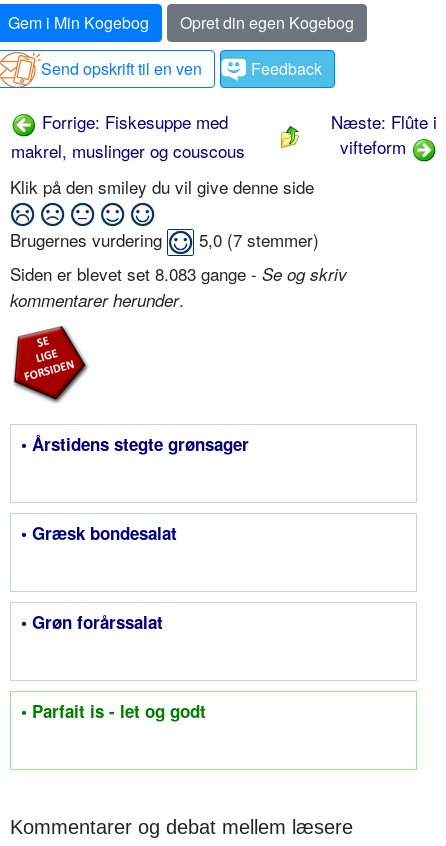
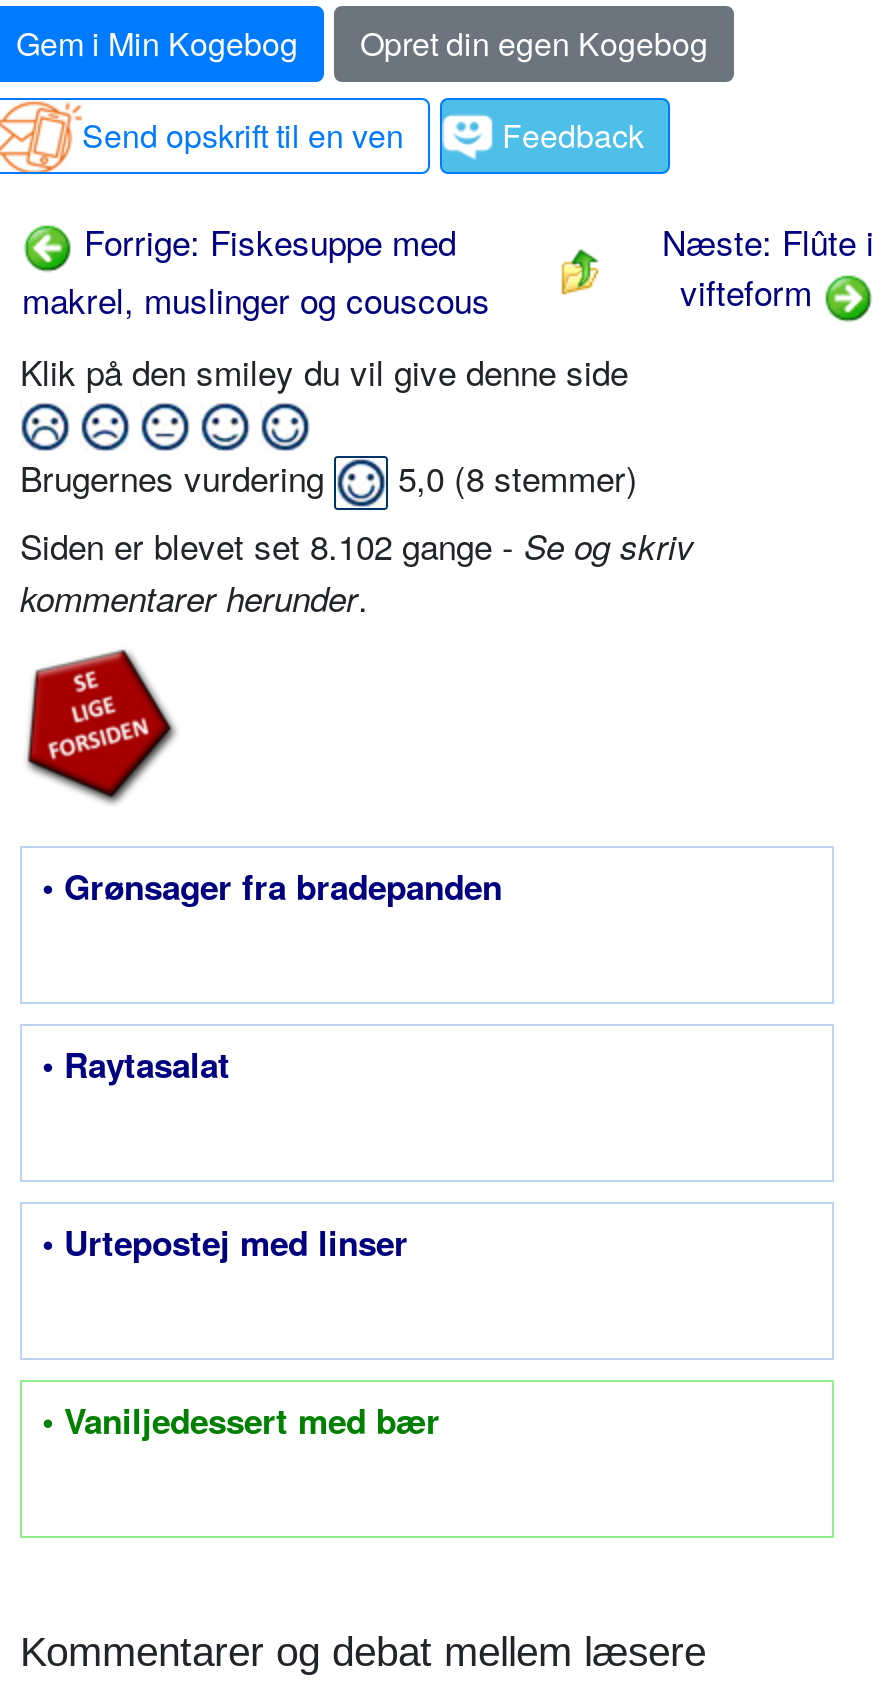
[10,227,319,252] Brugernes vurdering 5,0 (7 stemmer) -> [20,453,638,503] Brugernes vurdering 5,0 (8 stemmer)
[10,261,347,286] Siden er blevet set 8.083 gange - Se og skriv -> [20,521,694,571] Siden er blevet set 8.102 gange - Se og skriv
[21,432,249,456] • Årstidens stegte grønsager -> [42,863,502,911] • Grønsager fra bradepanden
[21,521,177,545] • Græsk bondesalat -> [42,1041,230,1089] • Raytasalat
[21,610,163,634] • Grøn forårssalat -> [42,1219,408,1267] • Urtepostej med linser
[21,699,206,723] • Parfait is - let og godt -> [42,1397,440,1445] • Vaniljedessert med bær

